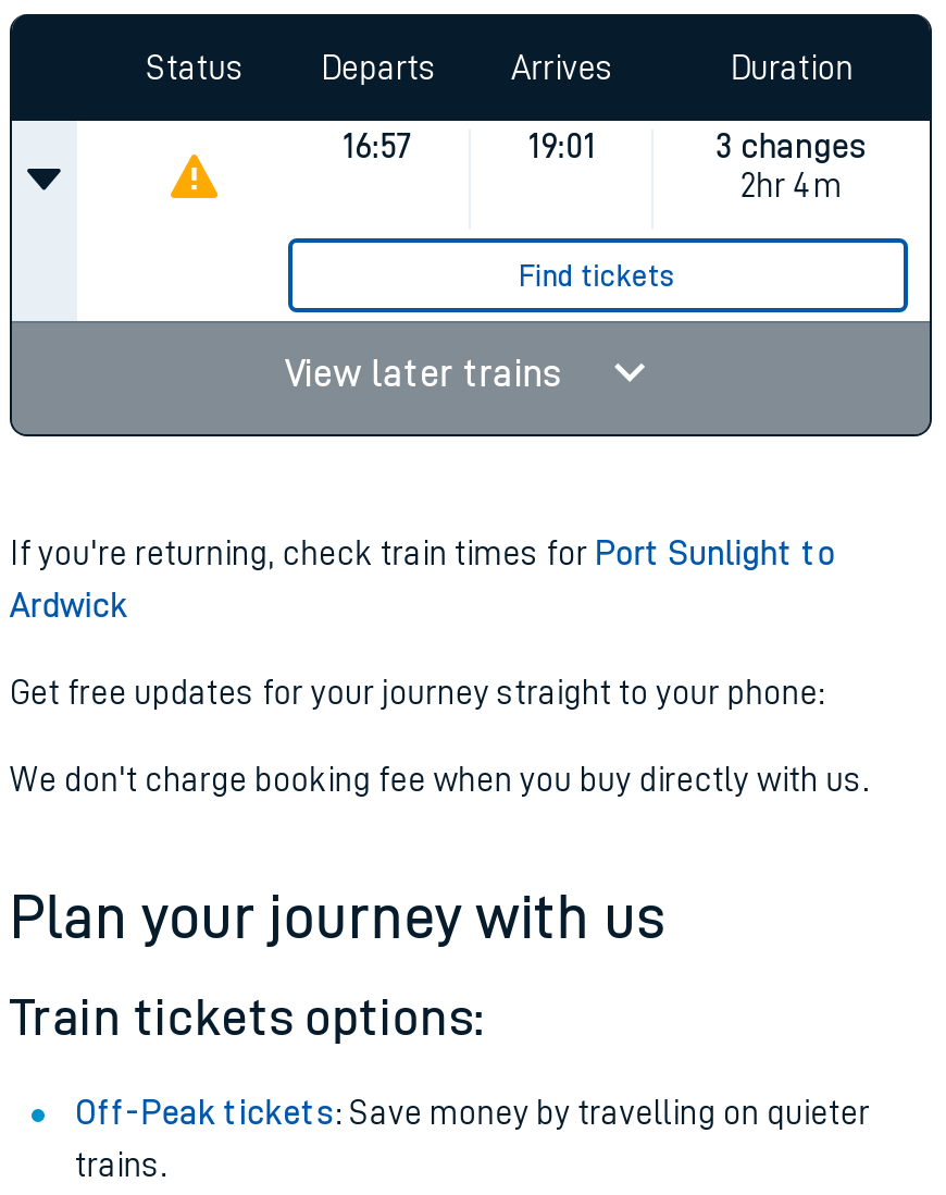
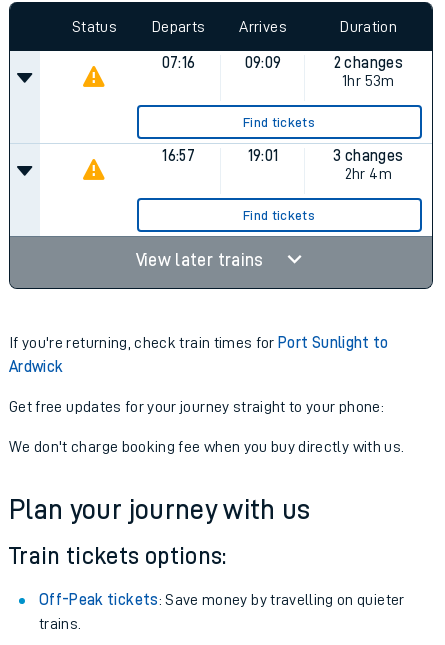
none -> [162,55,403,129] 07:16 | 09:09 | 2 changes | 1hr 53m | Find tickets

